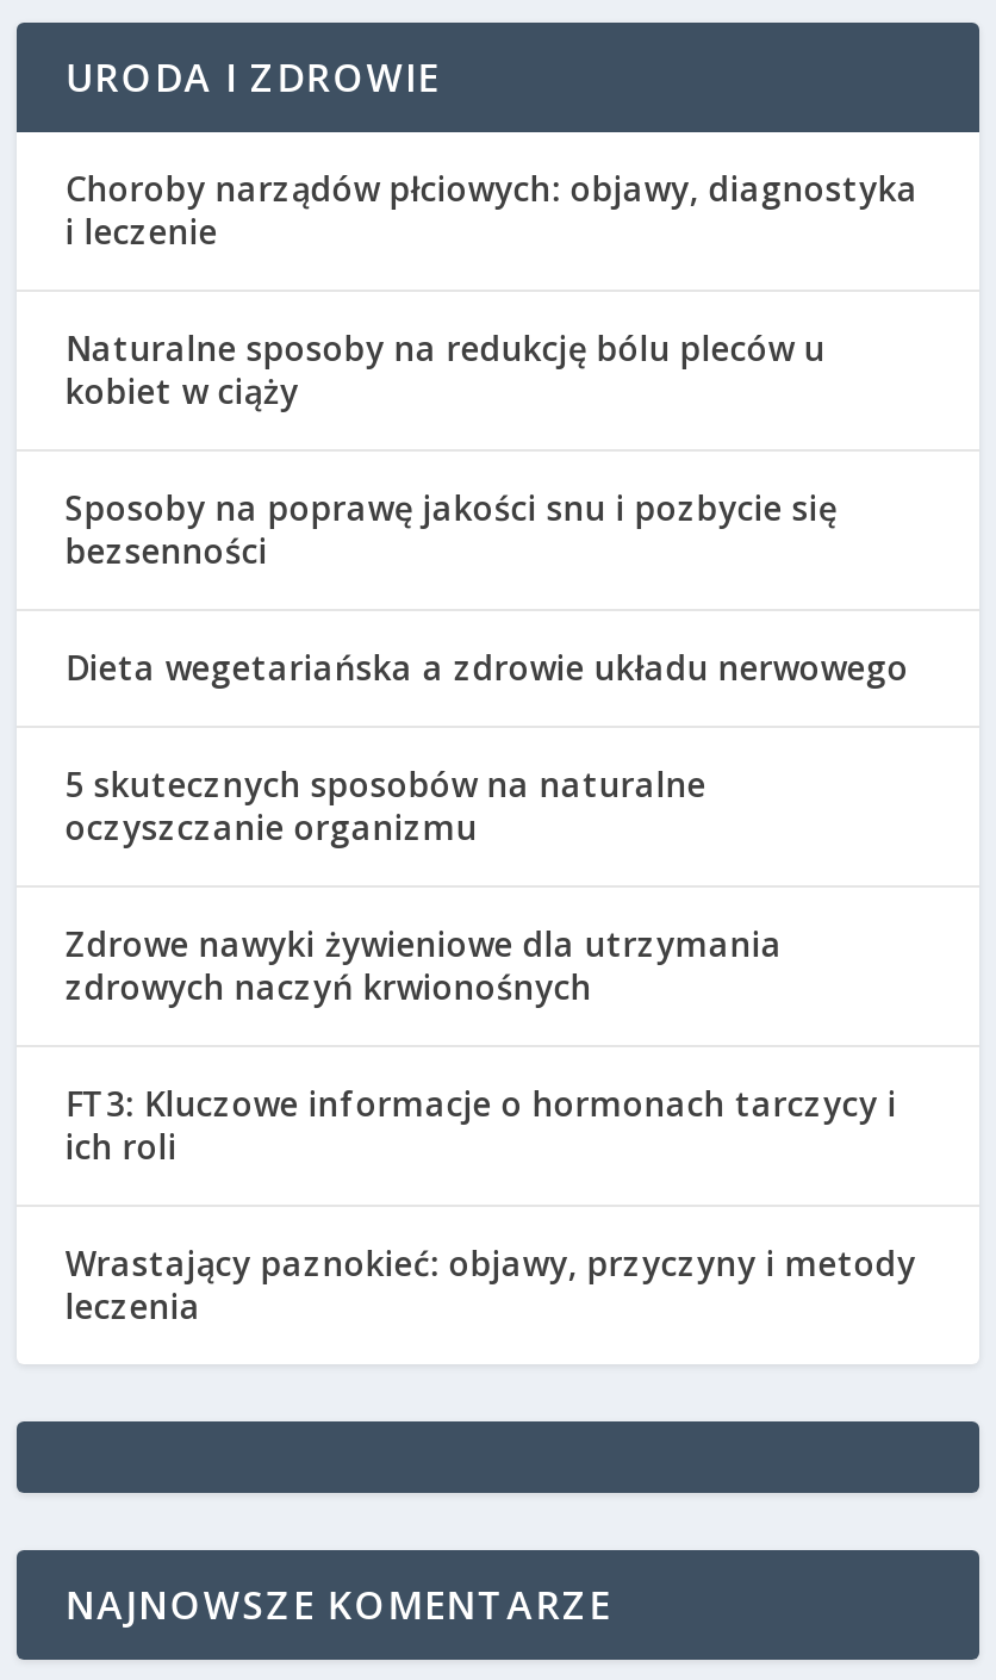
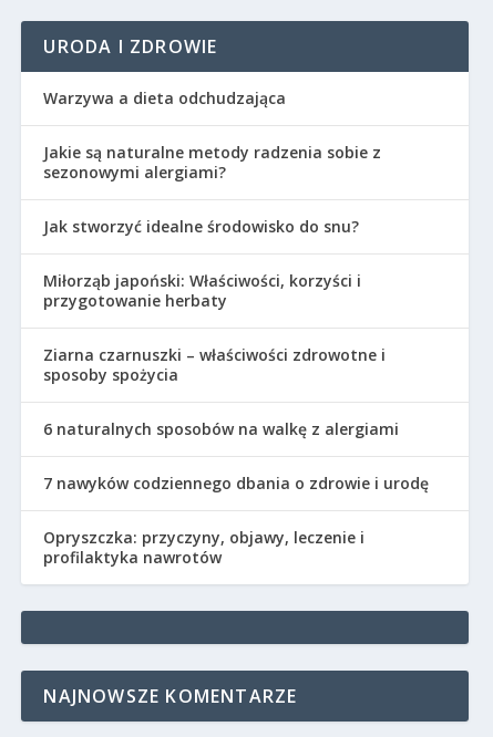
[65,166,918,254] Choroby narządów płciowych: objawy, diagnostyka | i leczenie -> [44,87,286,108] Warzywa a dieta odchudzająca
[65,325,825,413] Naturalne sposoby na redukcję bólu pleców u | kobiet w ciąży -> [44,142,382,183] Jakie są naturalne metody radzenia sobie z | sezonowymi alergiami?
[65,485,837,573] Sposoby na poprawę jakości snu i pozbycie się | bezsenności -> [44,216,359,237] Jak stworzyć idealne środowisko do snu?
[65,645,909,690] Dieta wegetariańska a zdrowie układu nerwowego -> [44,270,362,311] Miłorząb japoński: Właściwości, korzyści i | przygotowanie herbaty
[65,761,706,850] 5 skutecznych sposobów na naturalne | oczyszczanie organizmu -> [44,344,386,385] Ziarna czarnuszki – właściwości zdrowotne i | sposoby spożycia
[65,921,783,1009] Zdrowe nawyki żywieniowe dla utrzymania | zdrowych naczyń krwionośnych -> [44,418,399,439] 6 naturalnych sposobów na walkę z alergiami
[65,1081,897,1169] FT3: Kluczowe informacje o hormonach tarczycy i | ich roli -> [44,473,429,494] 7 nawyków codziennego dbania o zdrowie i urodę
[65,1240,916,1329] Wrastający paznokieć: objawy, przyczyny i metody | leczenia -> [44,527,365,568] Opryszczka: przyczyny, objawy, leczenie i | profilaktyka nawrotów

